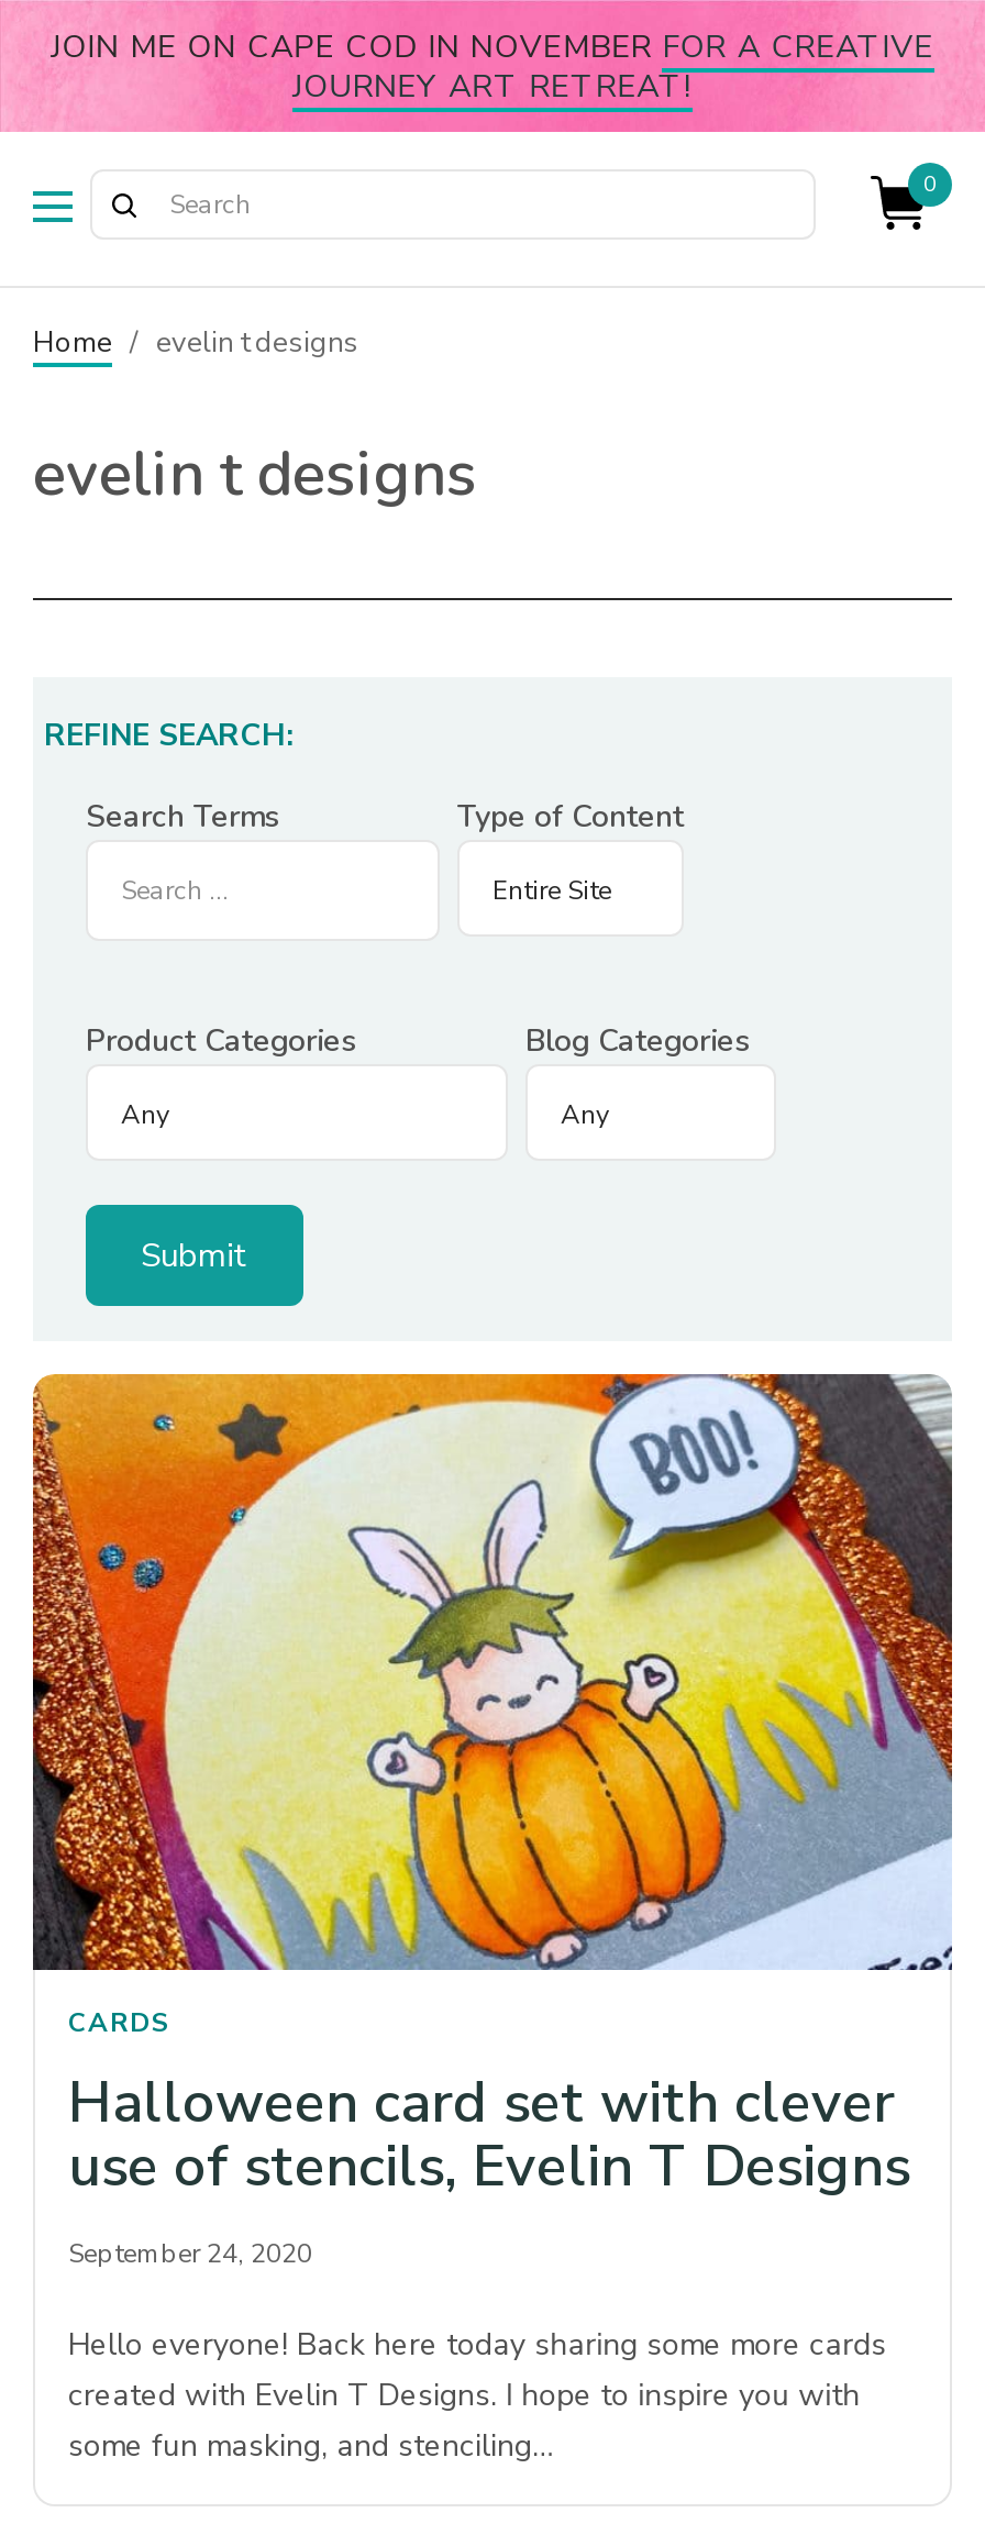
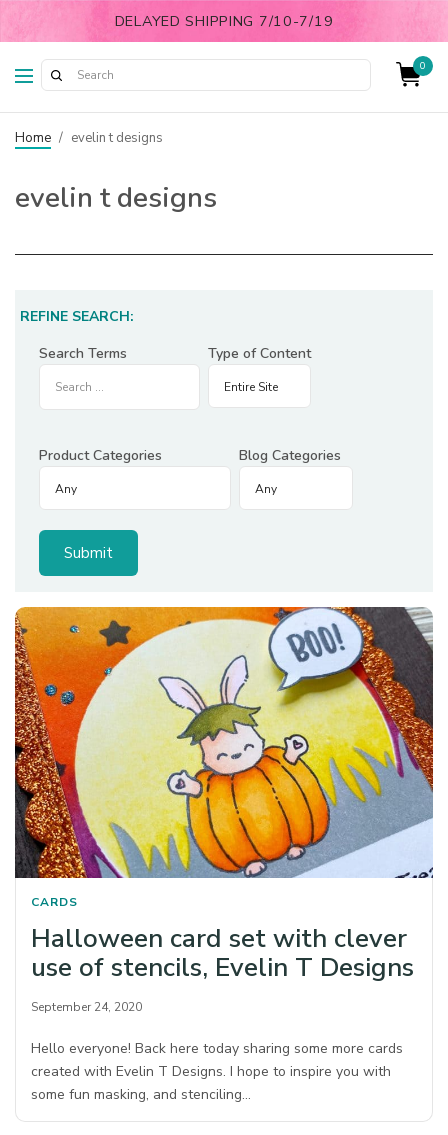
[51,24,934,108] JOIN ME ON CAPE COD IN NOVEMBER FOR A CREATIVE | JOURNEY ART RETREAT! -> [115,11,333,31] DELAYED SHIPPING 7/10-7/19

